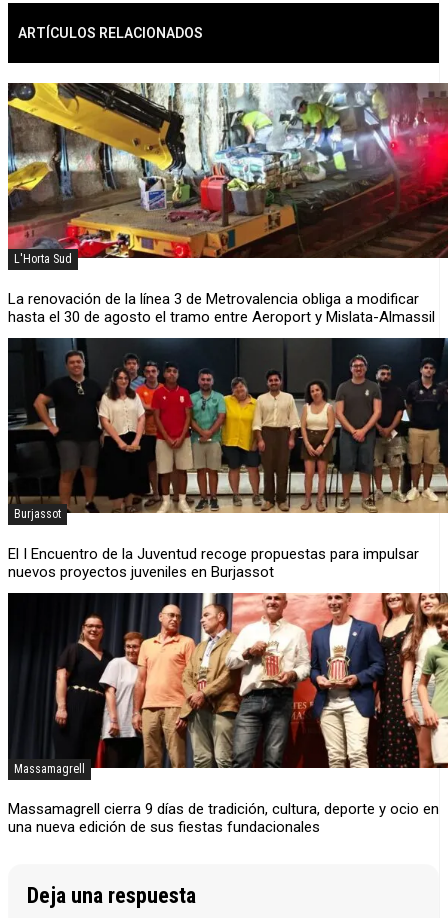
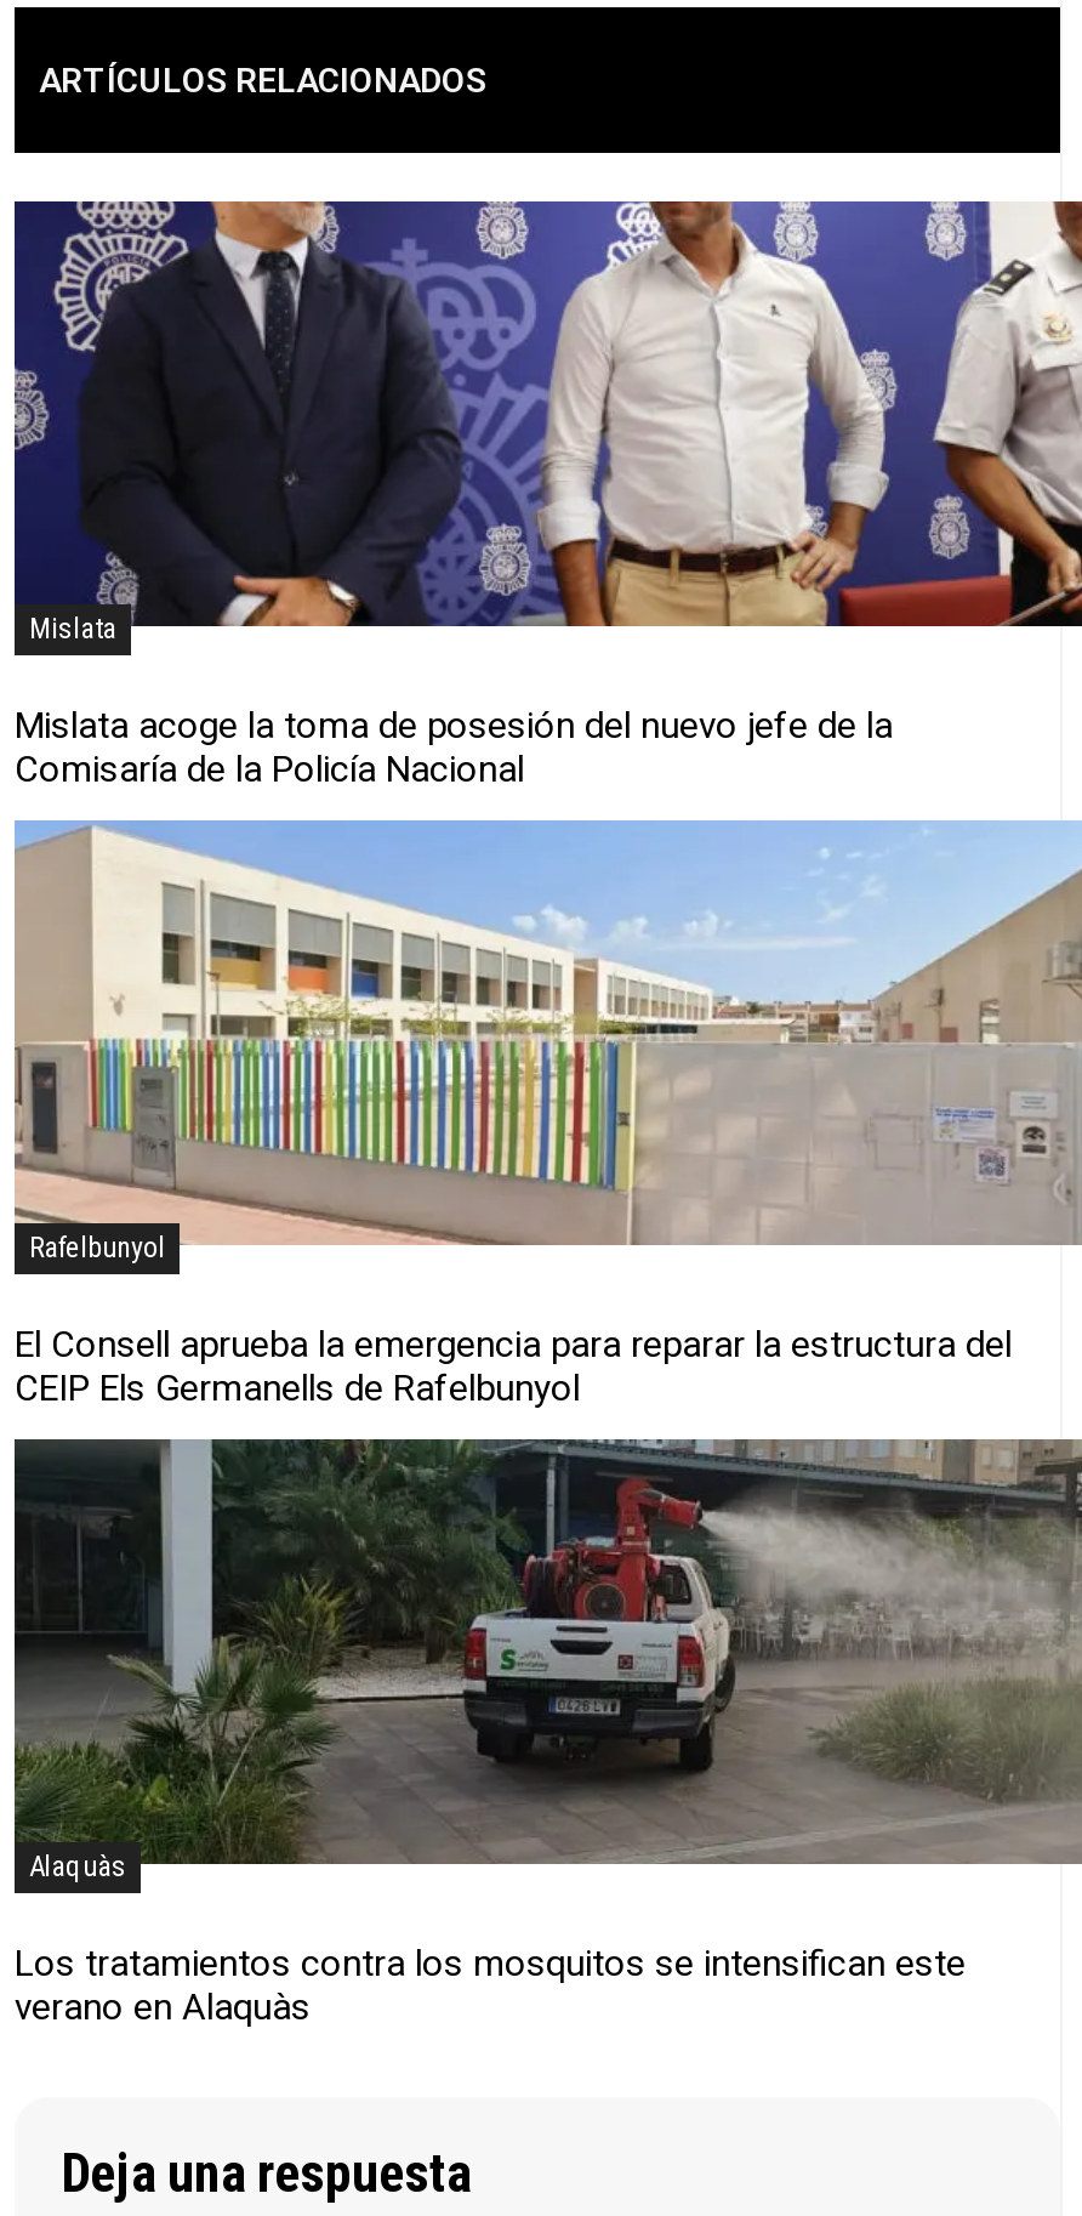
[7,82,445,265] [image] | L'Horta Sud -> [12,199,1075,644] [image] | Mislata
[8,289,435,325] La renovación de la línea 3 de Metrovalencia obliga a modificar | hasta el 30 de agosto el tramo entre Aeroport y Mislata-Almassil -> [15,703,893,790] Mislata acoge la toma de posesión del nuevo jefe de la | Comisaría de la Policía Nacional
[7,337,445,521] [image] | Burjassot -> [12,820,1075,1264] [image] | Rafelbunyol
[8,545,419,581] El I Encuentro de la Juventud recoge propuestas para impulsar | nuevos proyectos juveniles en Burjassot -> [15,1323,1012,1410] El Consell aprueba la emergencia para reparar la estructura del | CEIP Els Germanells de Rafelbunyol
[8,592,445,776] [image] | Massamagrell -> [15,1437,1075,1884] [image] | Alaquàs
[8,800,439,836] Massamagrell cierra 9 días de tradición, cultura, deporte y ocio en | una nueva edición de sus fiestas fundacionales -> [15,1943,966,2030] Los tratamientos contra los mosquitos se intensifican este | verano en Alaquàs

